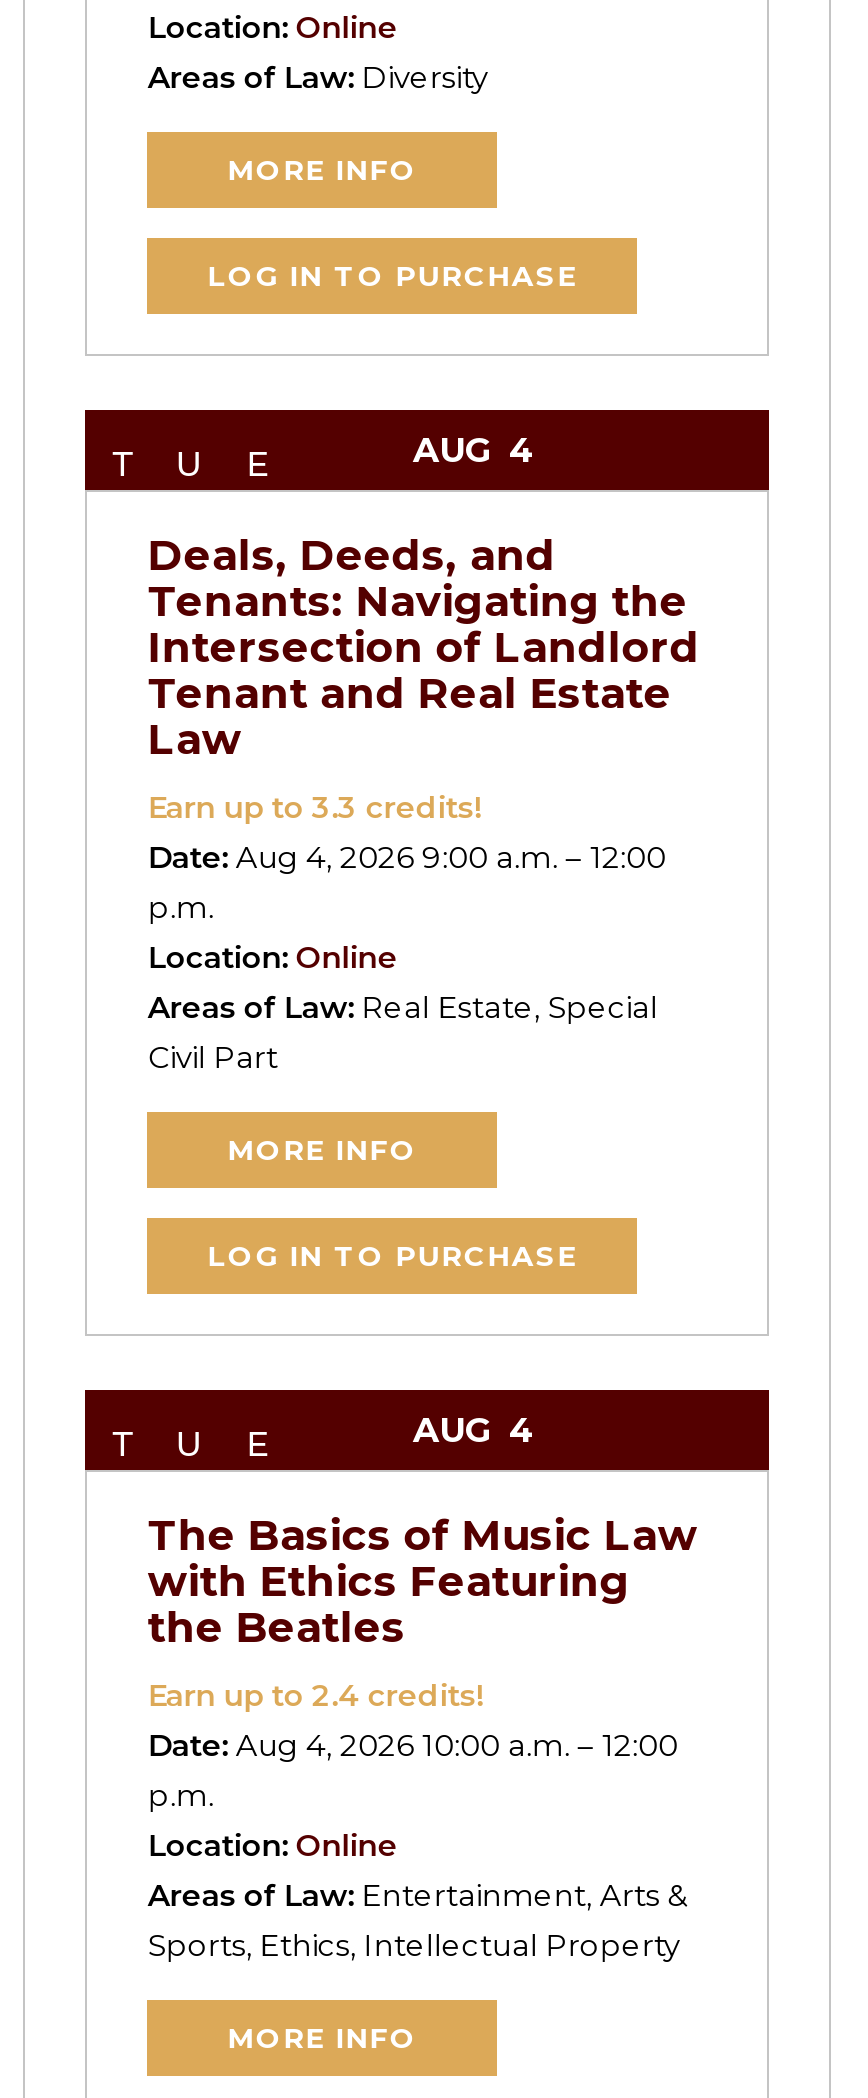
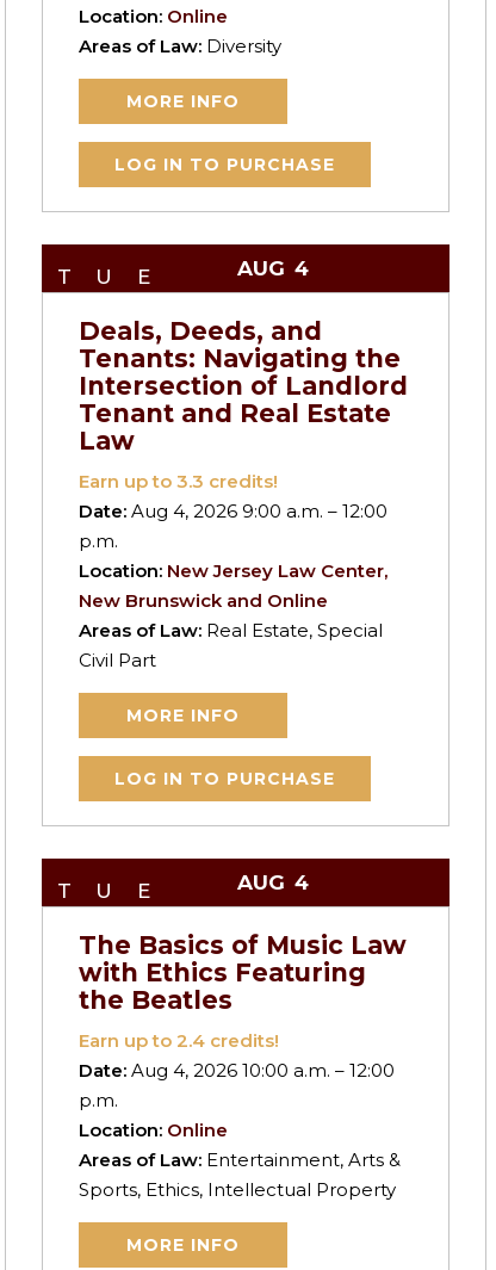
[148,938,398,976] Location: Online -> [79,560,388,612] Location: New Jersey Law Center, | New Brunswick and Online

